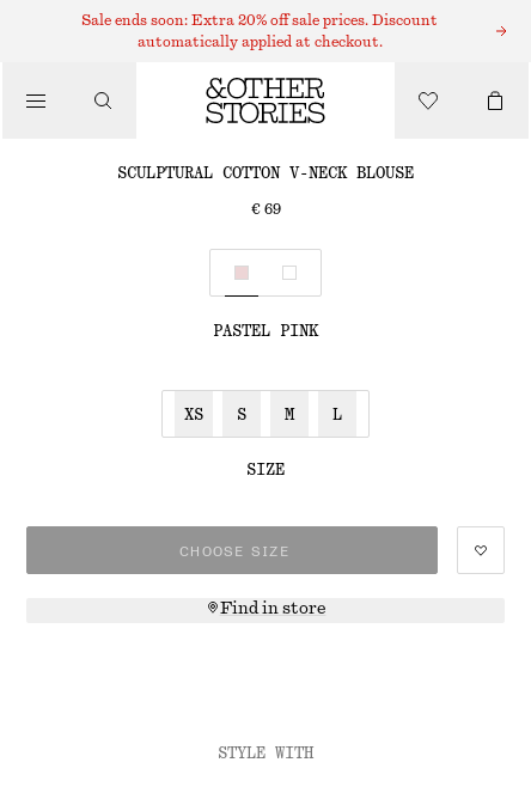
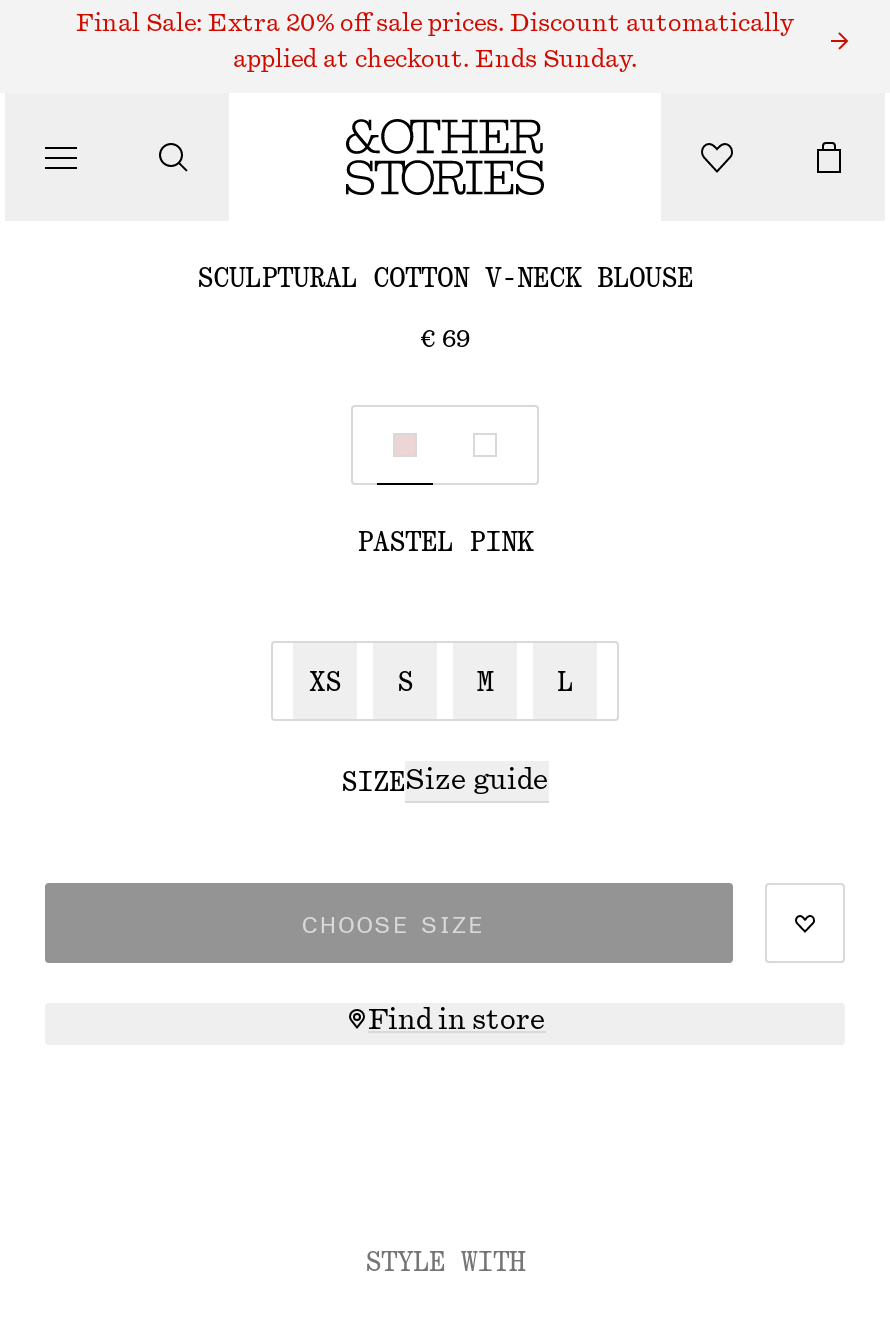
[81,13,438,28] Sale ends soon: Extra 20% off sale prices. Discount -> [76,11,794,35] Final Sale: Extra 20% off sale prices. Discount automatically
[137,35,382,49] automatically applied at checkout. -> [233,47,637,71] applied at checkout. Ends Sunday.
[246,462,285,478] SIZE -> [341,767,549,796] SIZESize guide

